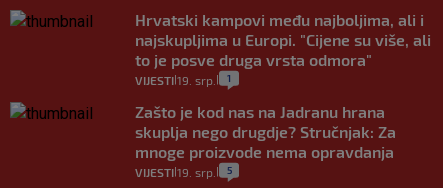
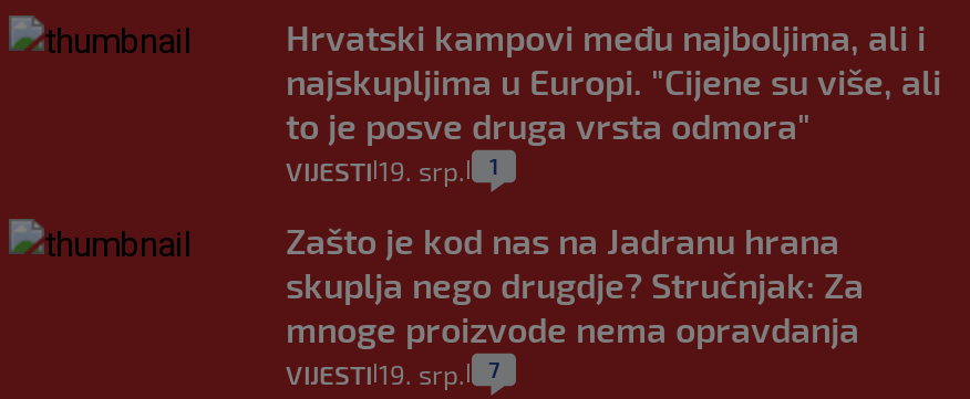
[226,164,231,176] 5 -> [488,356,499,382] 7

